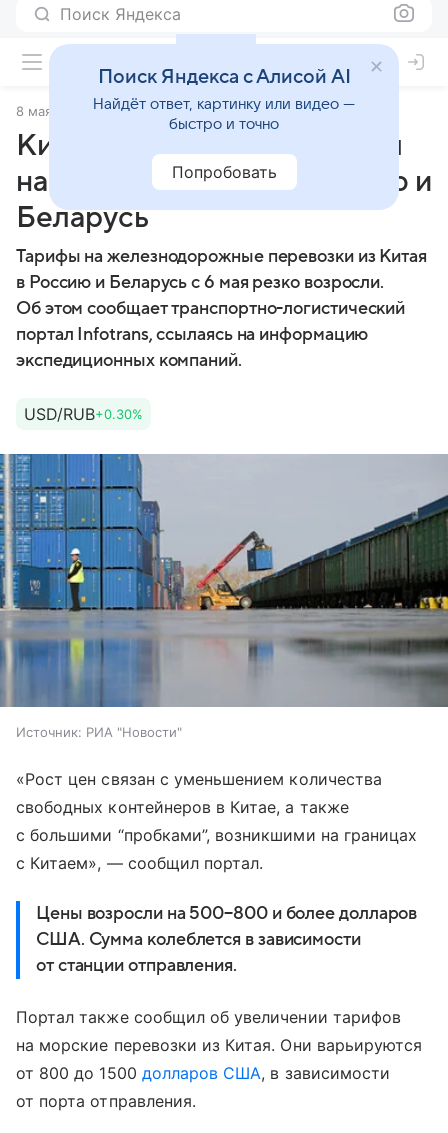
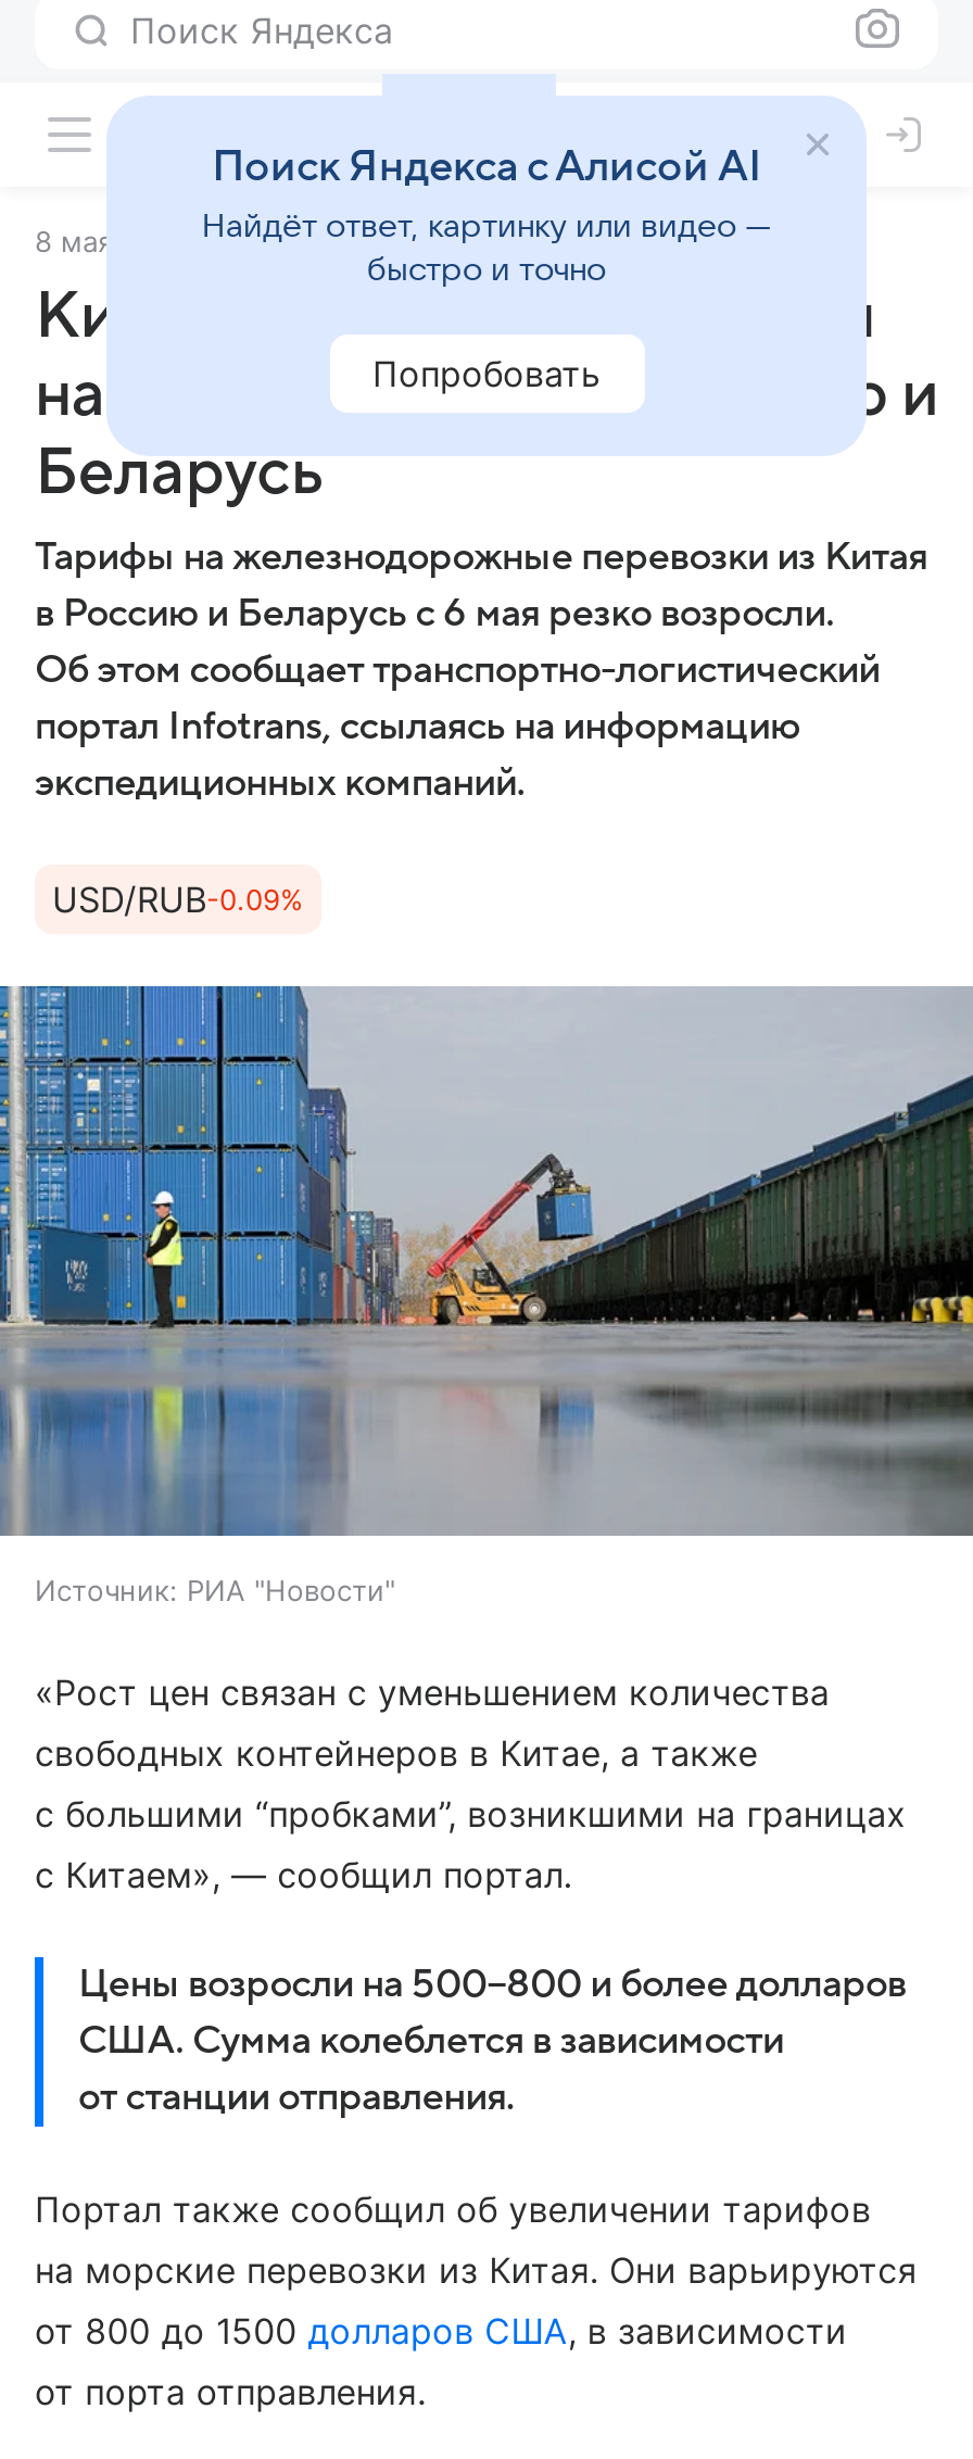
[24,404,143,424] USD/RUB+0.30% -> [52,878,304,921] USD/RUB-0.09%

